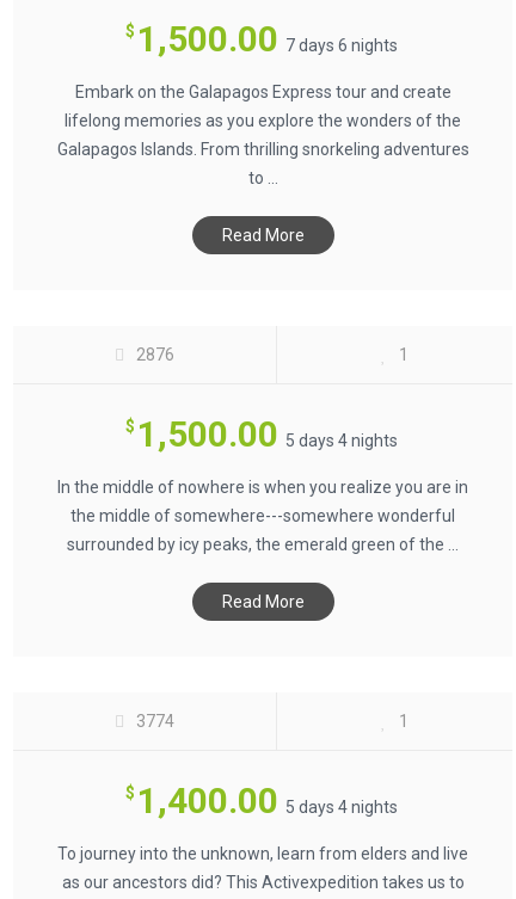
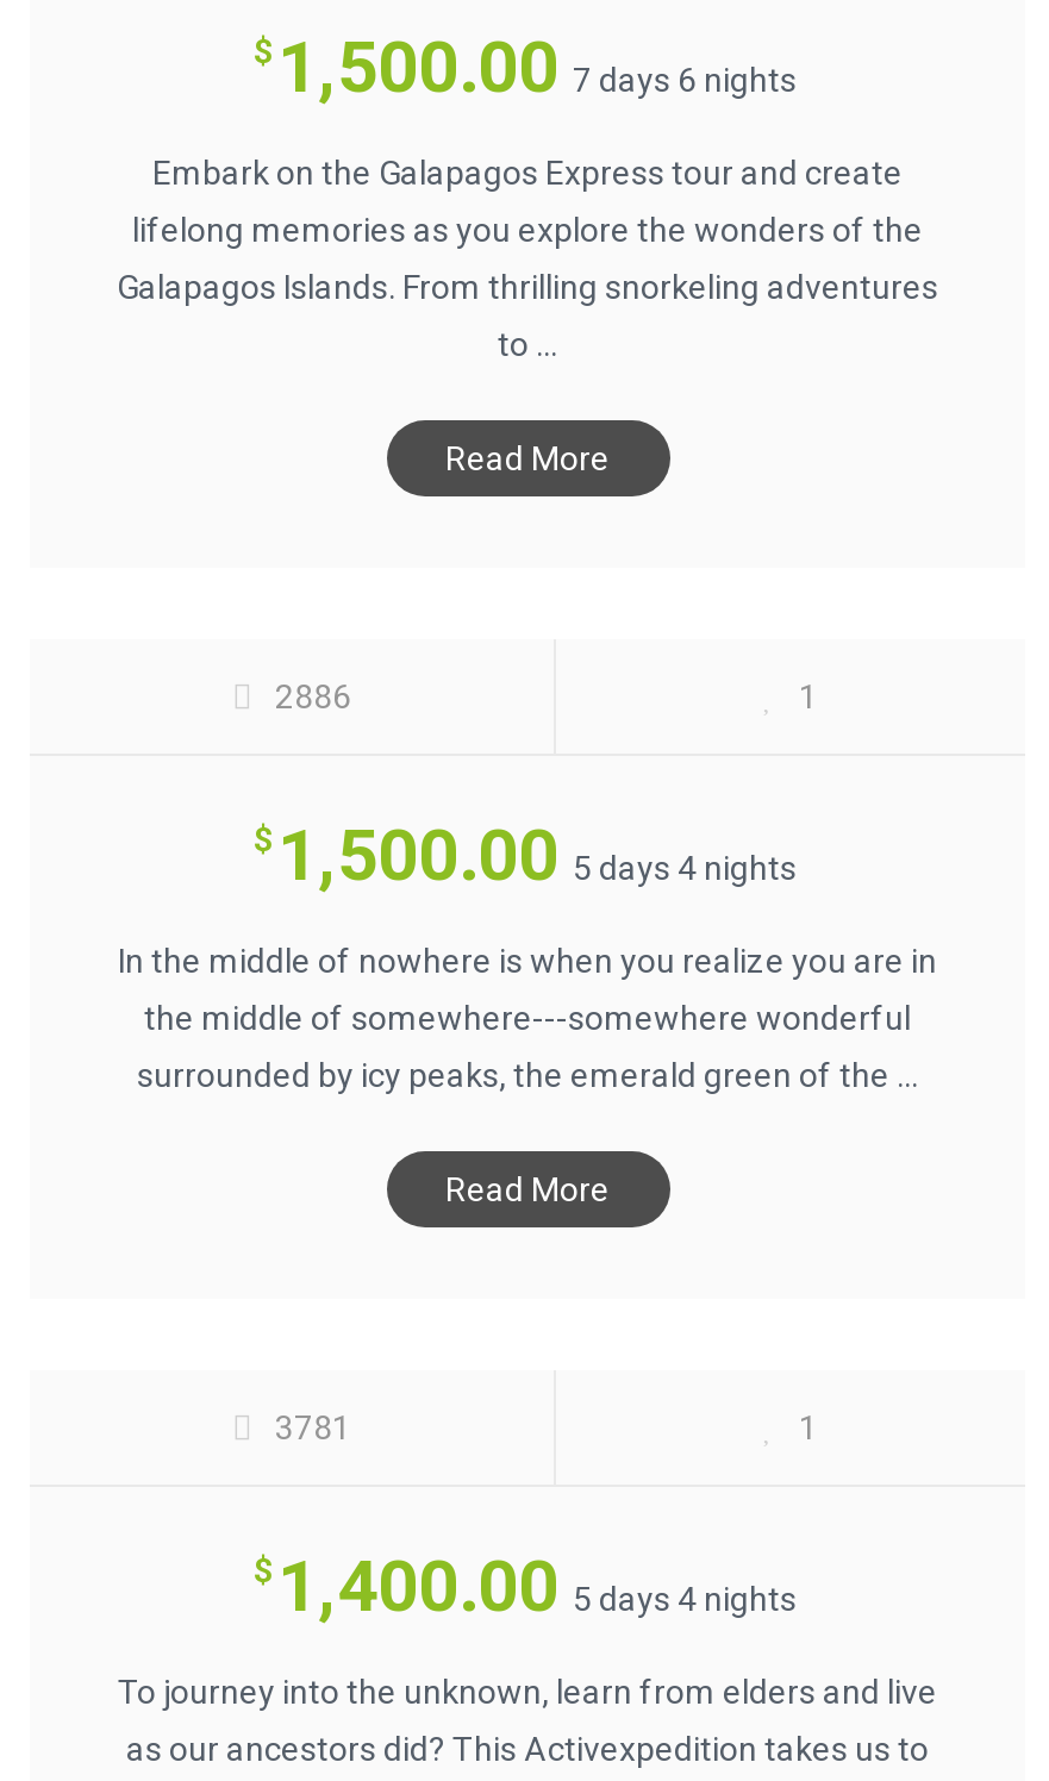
[136,345,174,364] 2876 -> [275,677,351,715] 2886
[136,712,174,731] 3774 -> [275,1408,351,1446] 3781

